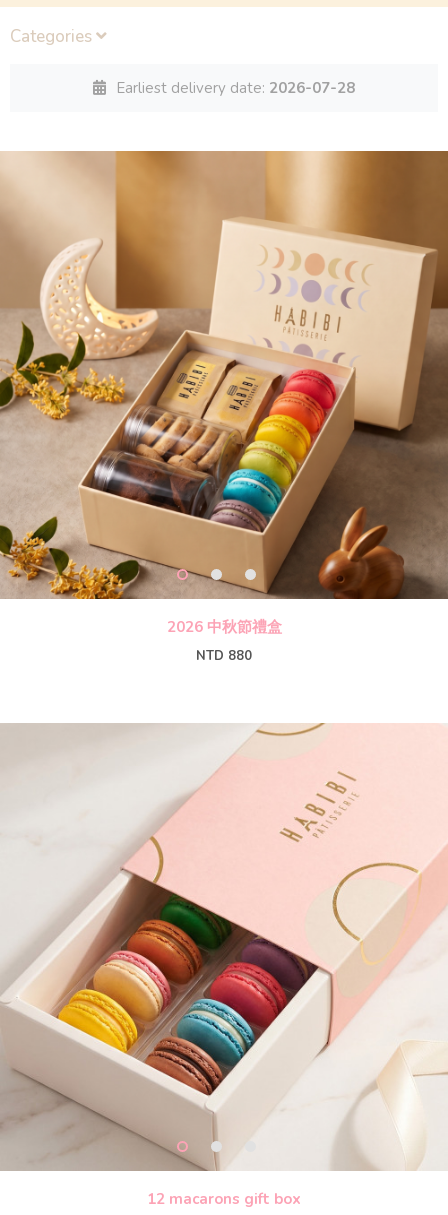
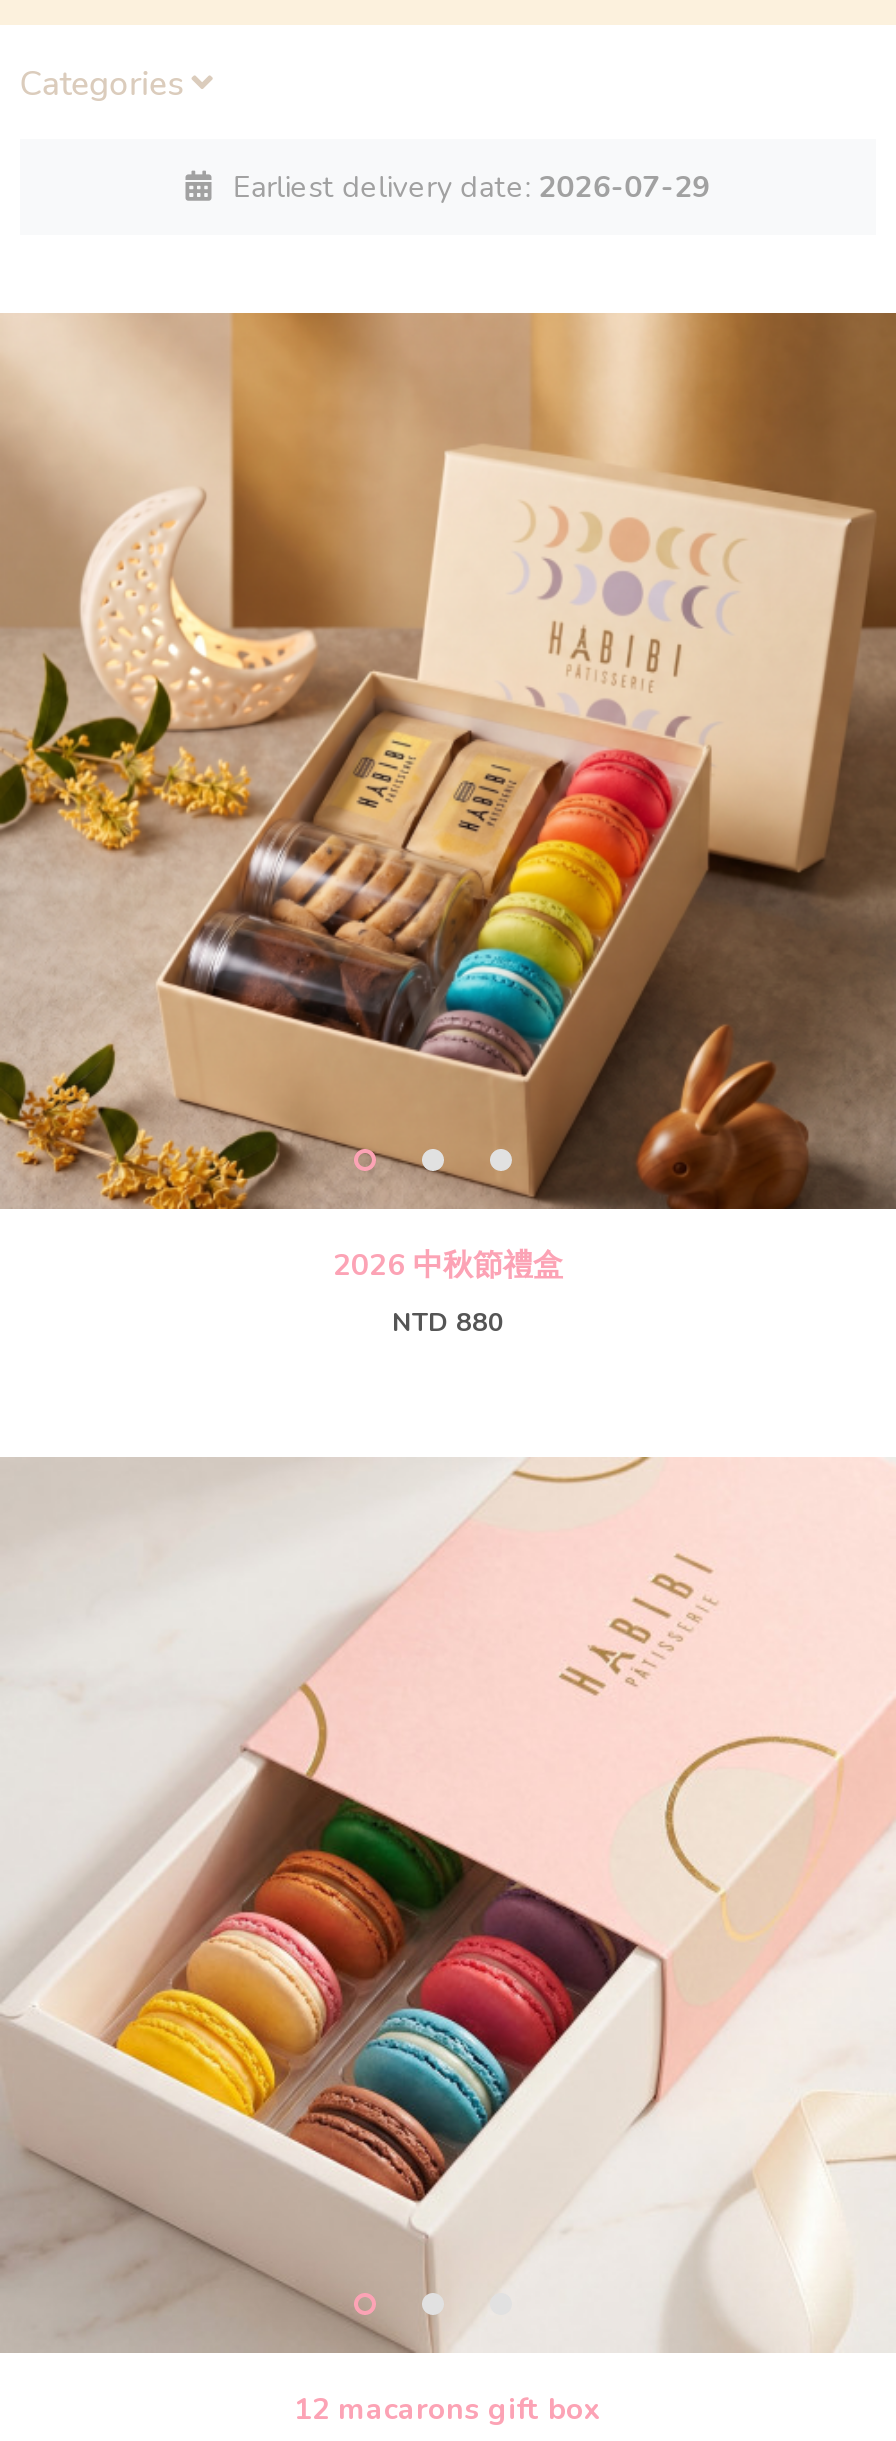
[112,78,355,98] Earliest delivery date: 2026-07-28 -> [224,167,710,207] Earliest delivery date: 2026-07-29

